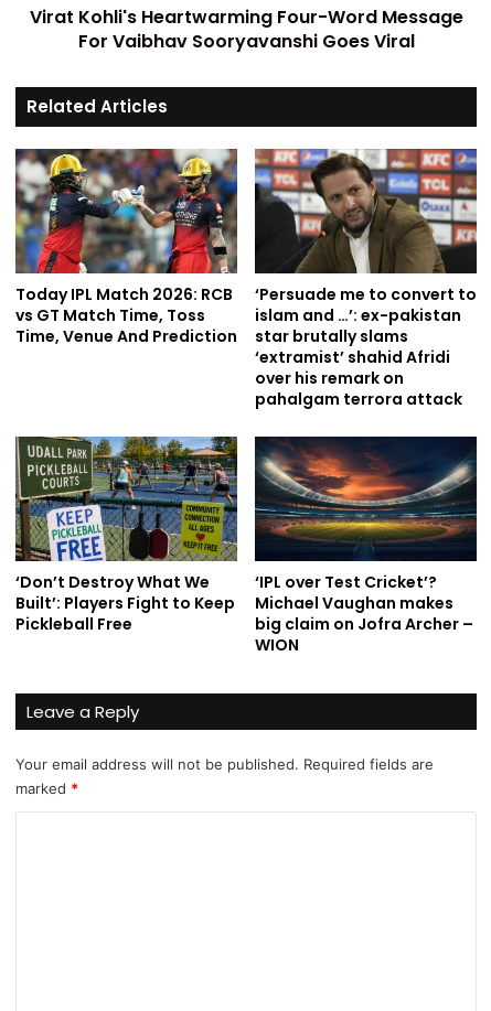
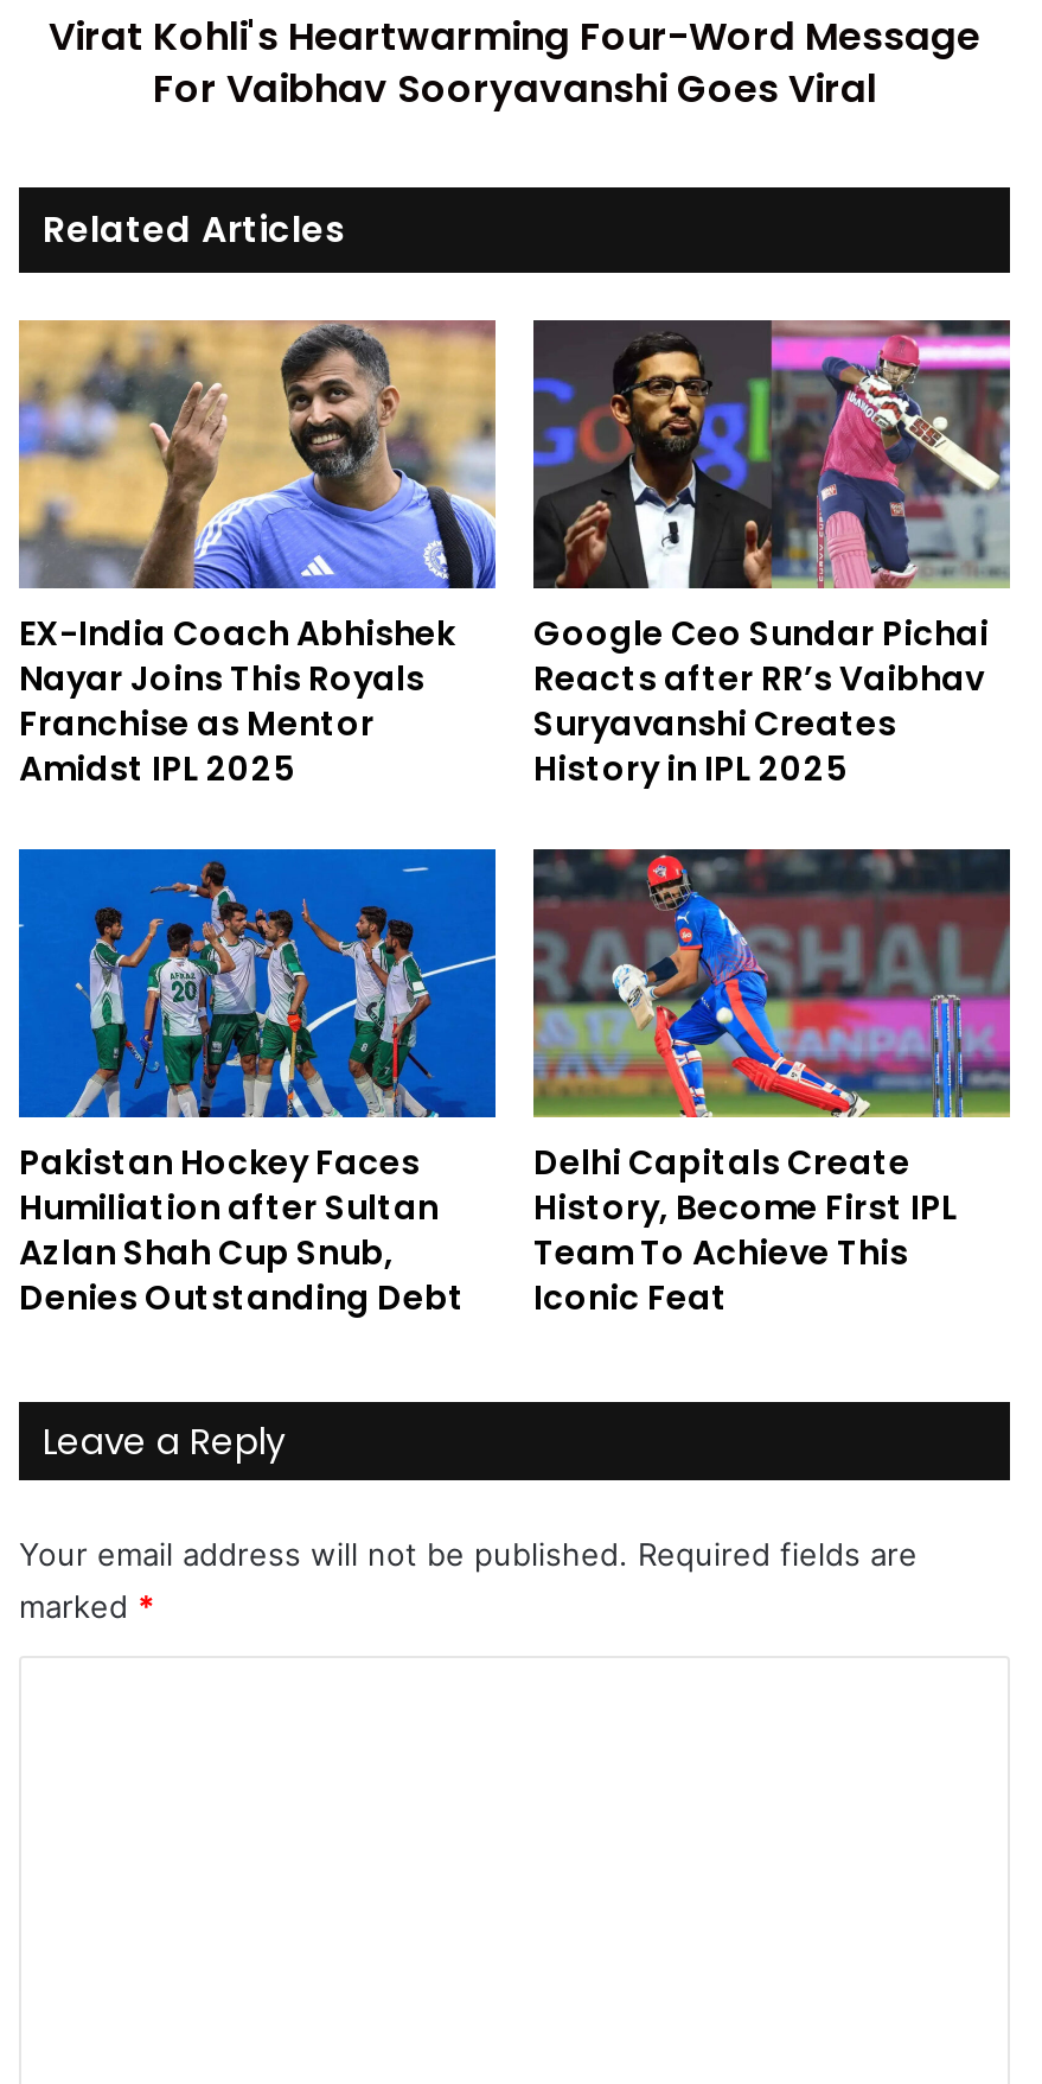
[14,148,238,275] [image] -> [17,318,498,498] [image]
[254,148,478,275] [image] -> [531,318,1010,498] [image]
[15,283,237,347] Today IPL Match 2026: RCB | vs GT Match Time, Toss | Time, Venue And Prediction -> [19,609,455,791] EX-India Coach Abhishek | Nayar Joins This Royals | Franchise as Mentor | Amidst IPL 2025
[255,283,477,410] ‘Persuade me to convert to | islam and …’: ex-pakistan | star brutally slams | ‘extramist’ shahid Afridi | over his remark on | pahalgam terrora attack -> [533,609,989,791] Google Ceo Sundar Pichai | Reacts after RR’s Vaibhav | Suryavanshi Creates | History in IPL 2025
[14,435,238,635] [image] | ‘Don’t Destroy What We | Built’: Players Fight to Keep | Pickleball Free -> [17,847,498,1320] [image] | Pakistan Hockey Faces | Humiliation after Sultan | Azlan Shah Cup Snub, | Denies Outstanding Debt
[254,435,478,656] [image] | ‘IPL over Test Cricket’? | Michael Vaughan makes | big claim on Jofra Archer – | WION -> [531,899,1012,1320] [image] | Delhi Capitals Create | History, Become First IPL | Team To Achieve This | Iconic Feat

